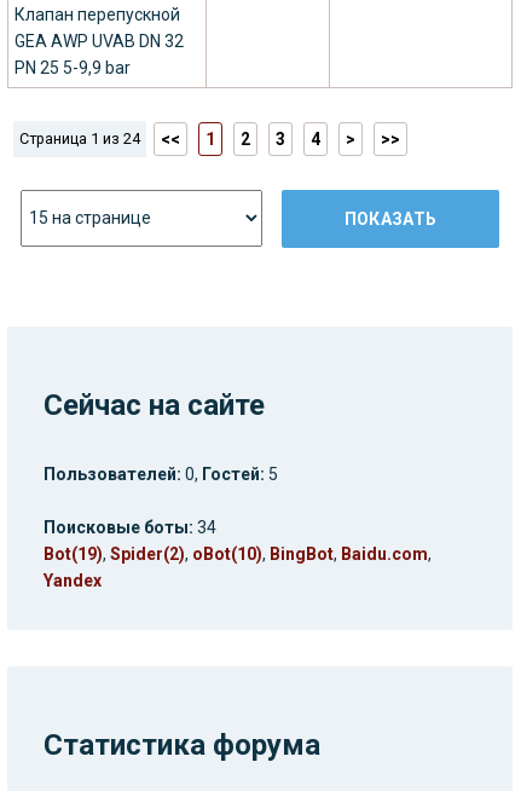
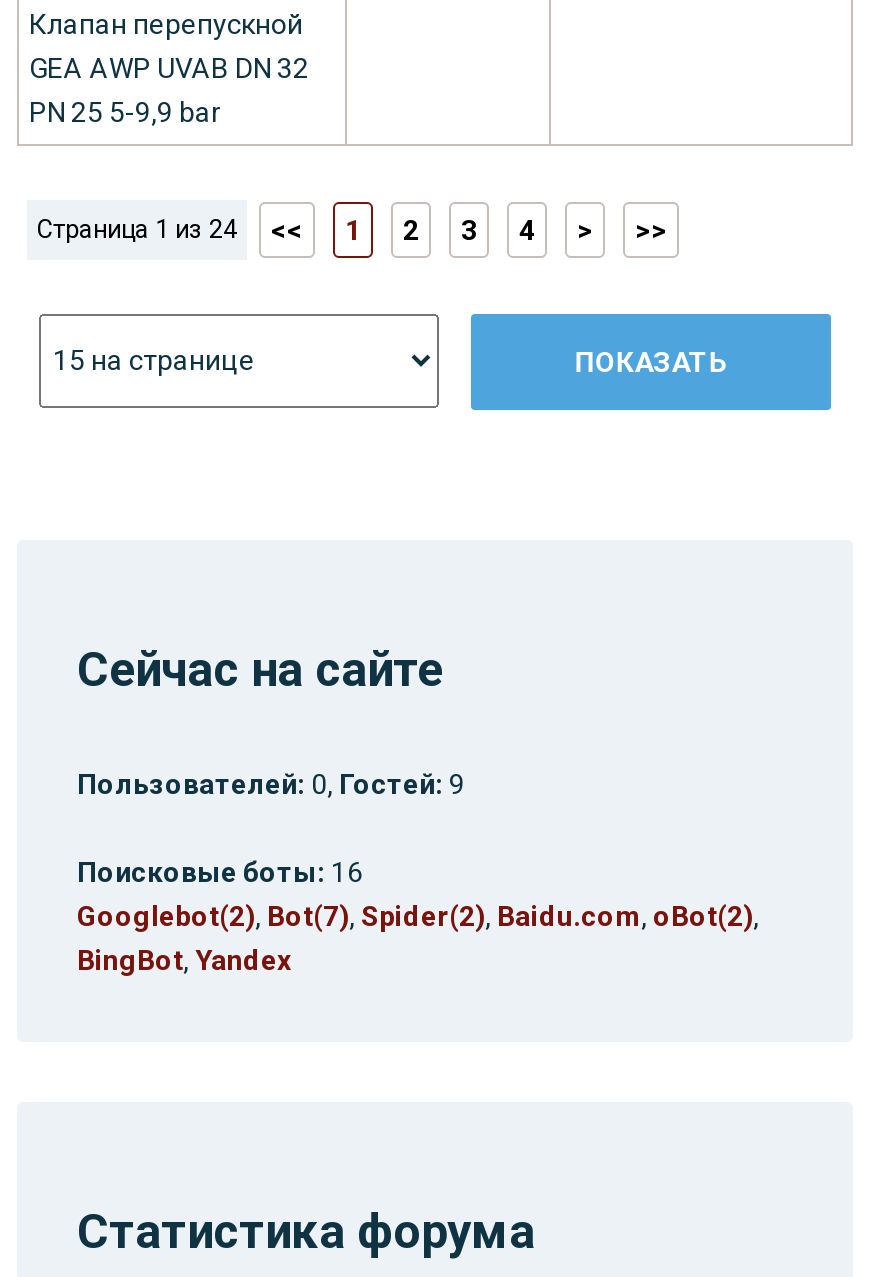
[44,464,278,483] Пользователей: 0, Гостей: 5 -> [77,767,465,799] Пользователей: 0, Гостей: 9
[44,517,432,590] Поисковые боты: 34 | Bot(19), Spider(2), oBot(10), BingBot, Baidu.com, | Yandex -> [77,855,759,975] Поисковые боты: 16 | Googlebot(2), Bot(7), Spider(2), Baidu.com, oBot(2), | BingBot, Yandex

